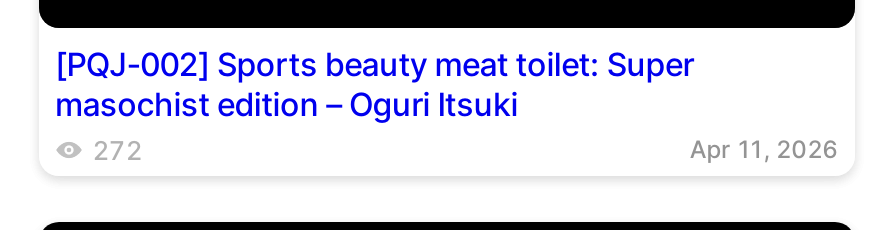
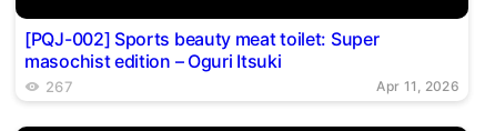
[93,134,143,166] 272 -> [46,77,73,95] 267

